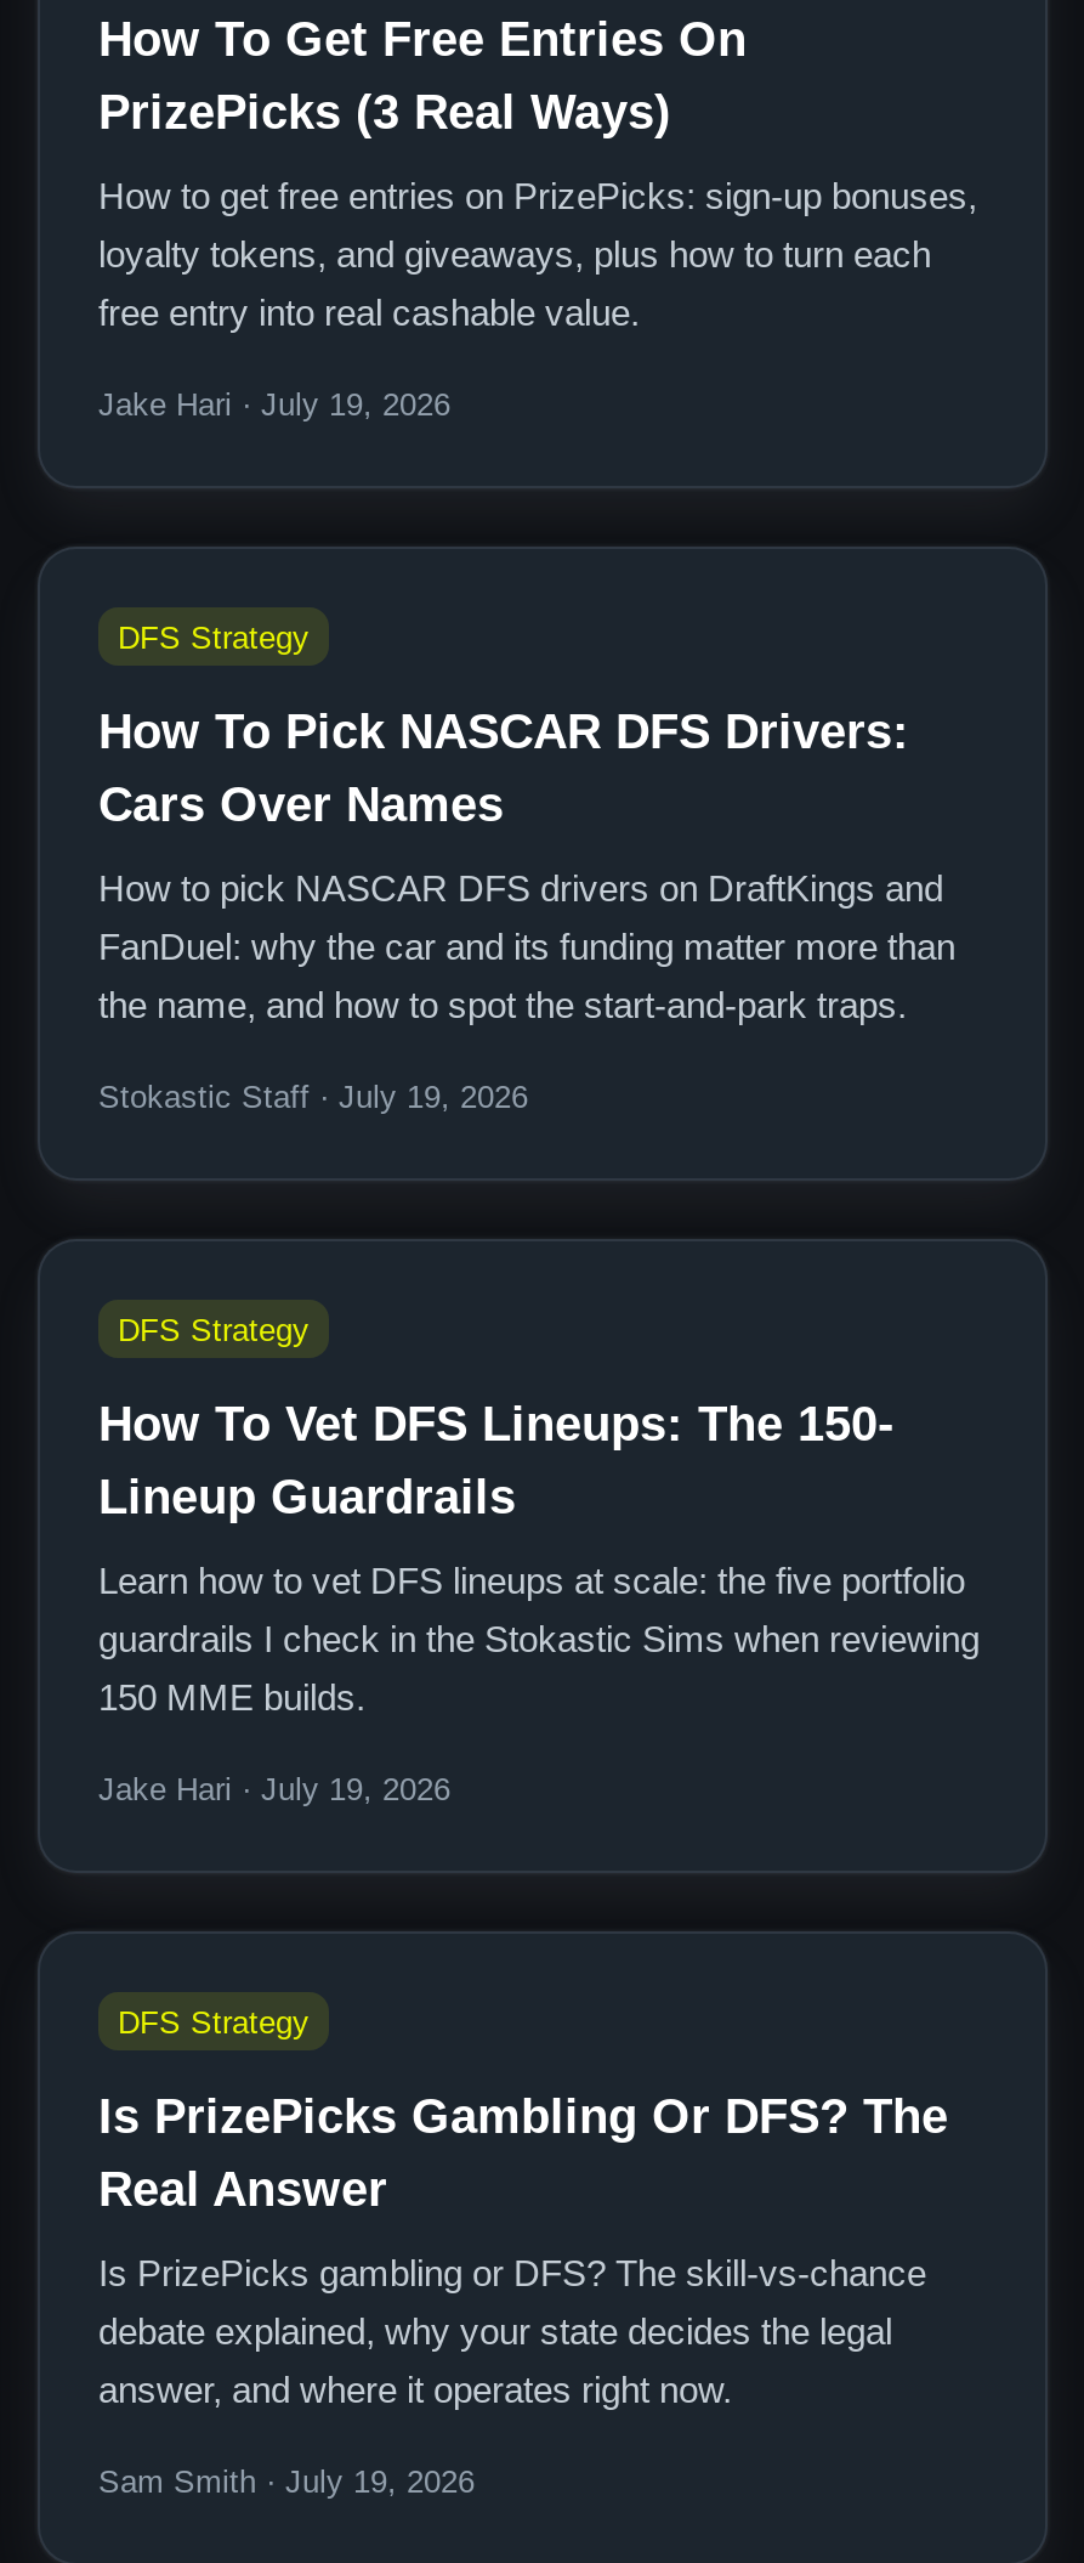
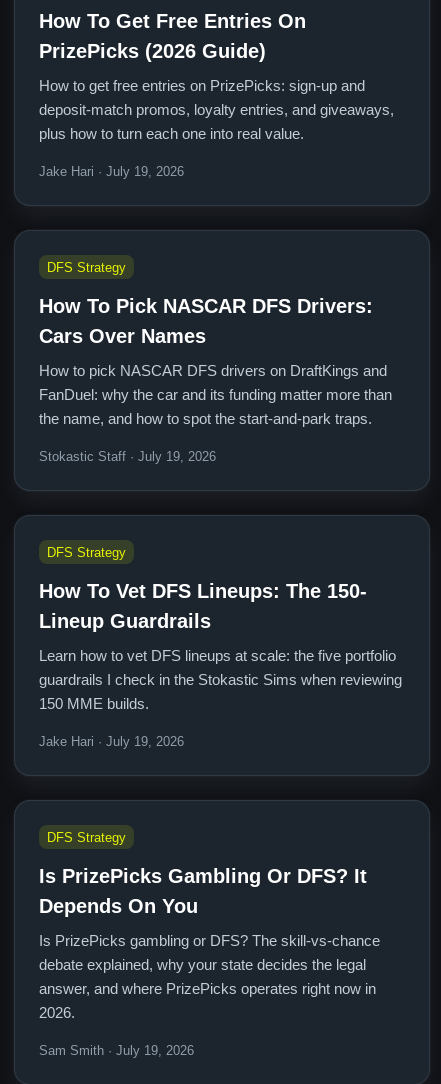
[98,85,671,138] PrizePicks (3 Real Ways) -> [39,40,266,62] PrizePicks (2026 Guide)
[98,175,977,333] How to get free entries on PrizePicks: sign-up bonuses, | loyalty tokens, and giveaways, plus how to turn each | free entry into real cashable value. -> [39,77,394,142] How to get free entries on PrizePicks: sign-up and | deposit-match promos, loyalty entries, and giveaways, | plus how to turn each one into real value.
[98,2089,948,2216] Is PrizePicks Gambling Or DFS? The | Real Answer -> [39,865,367,917] Is PrizePicks Gambling Or DFS? It | Depends On You
[98,2369,732,2410] answer, and where it operates right now. -> [39,980,376,1021] answer, and where PrizePicks operates right now in | 2026.

